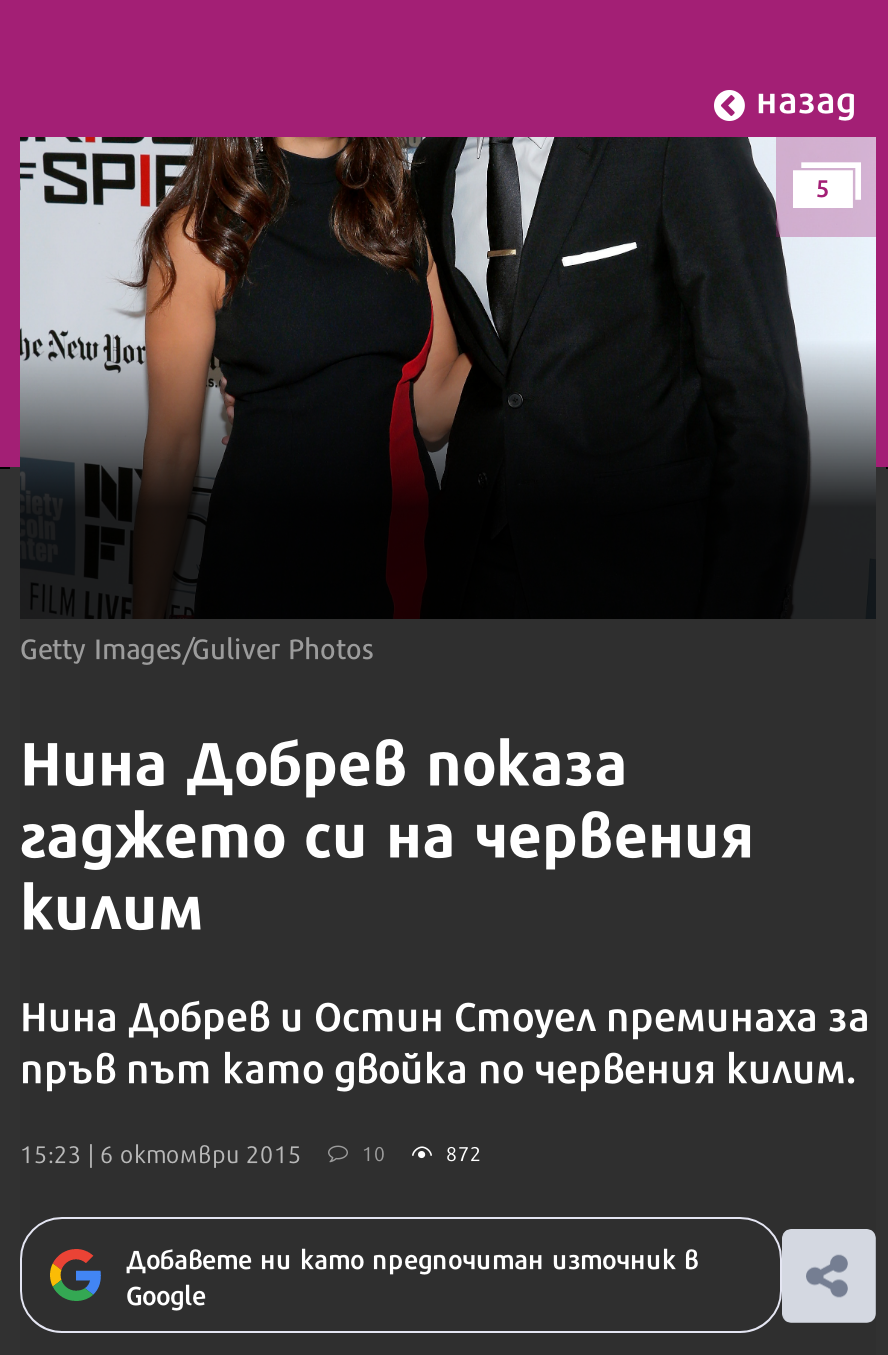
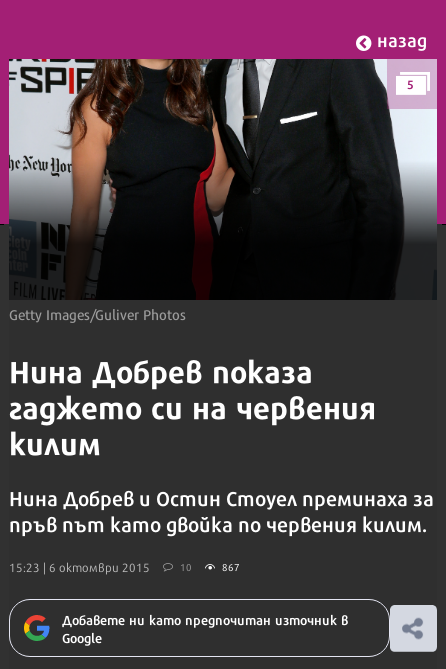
[446,1137,482,1167] 872 -> [222,559,240,574] 867

